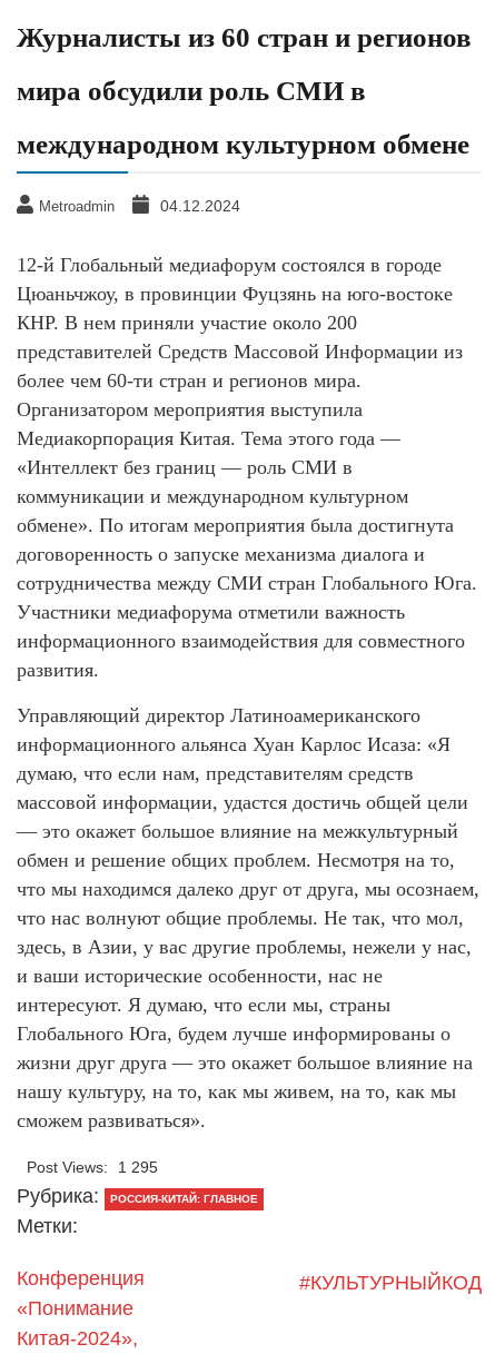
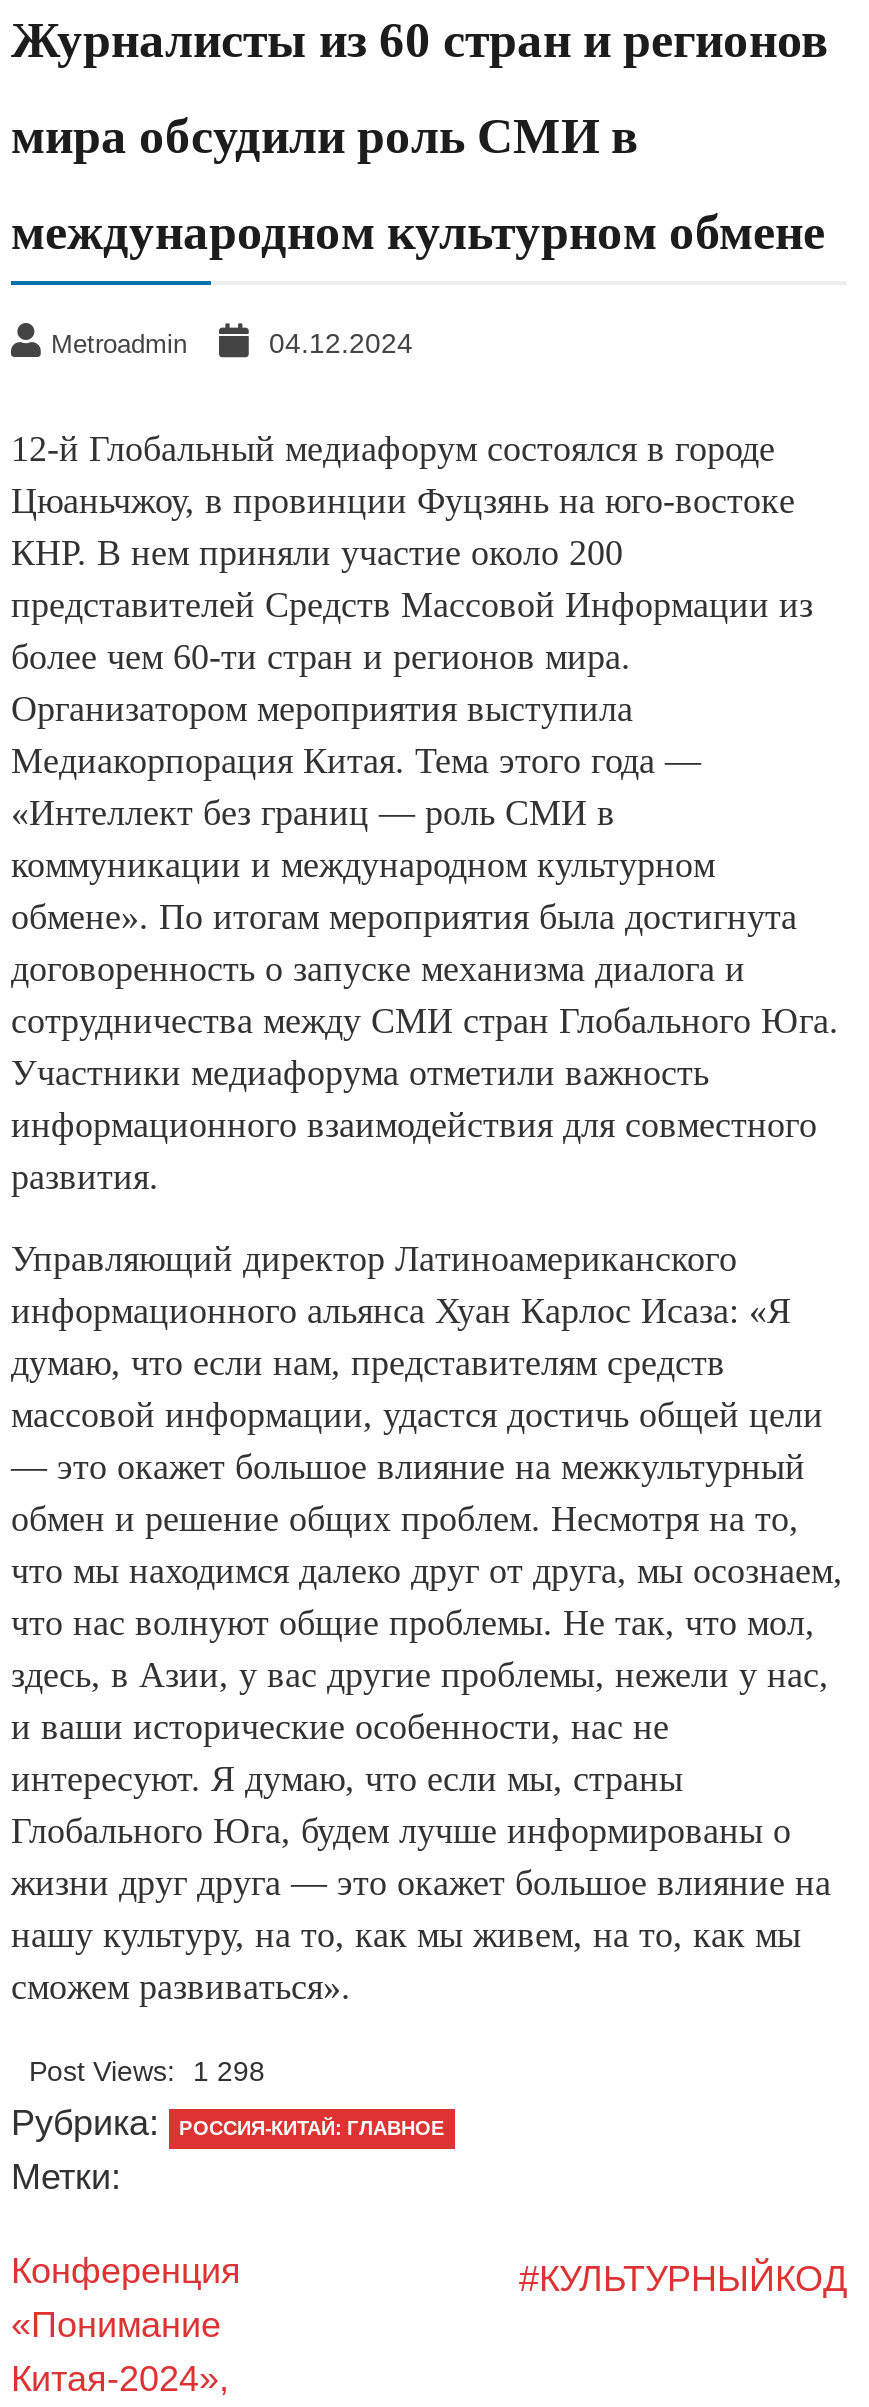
[27,1158,158,1176] Post Views: 1 295 -> [29,2055,265,2087] Post Views: 1 298

